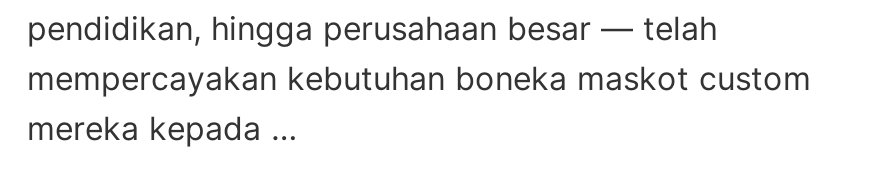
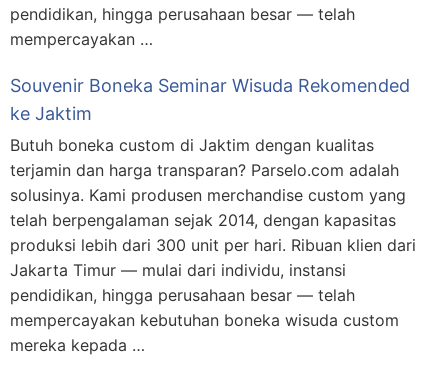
[27,58,811,98] mempercayakan kebutuhan boneka maskot custom -> [10,29,416,330] mempercayakan … | Souvenir Boneka Seminar Wisuda Rekomended | ke Jaktim | Butuh boneka custom di Jaktim dengan kualitas | terjamin dan harga transparan? Parselo.com adalah | solusinya. Kami produsen merchandise custom yang | telah berpengalaman sejak 2014, dengan kapasitas | produksi lebih dari 300 unit per hari. Ribuan klien dari | Jakarta Timur — mulai dari individu, instansi | pendidikan, hingga perusahaan besar — telah | mempercayakan kebutuhan boneka wisuda custom

